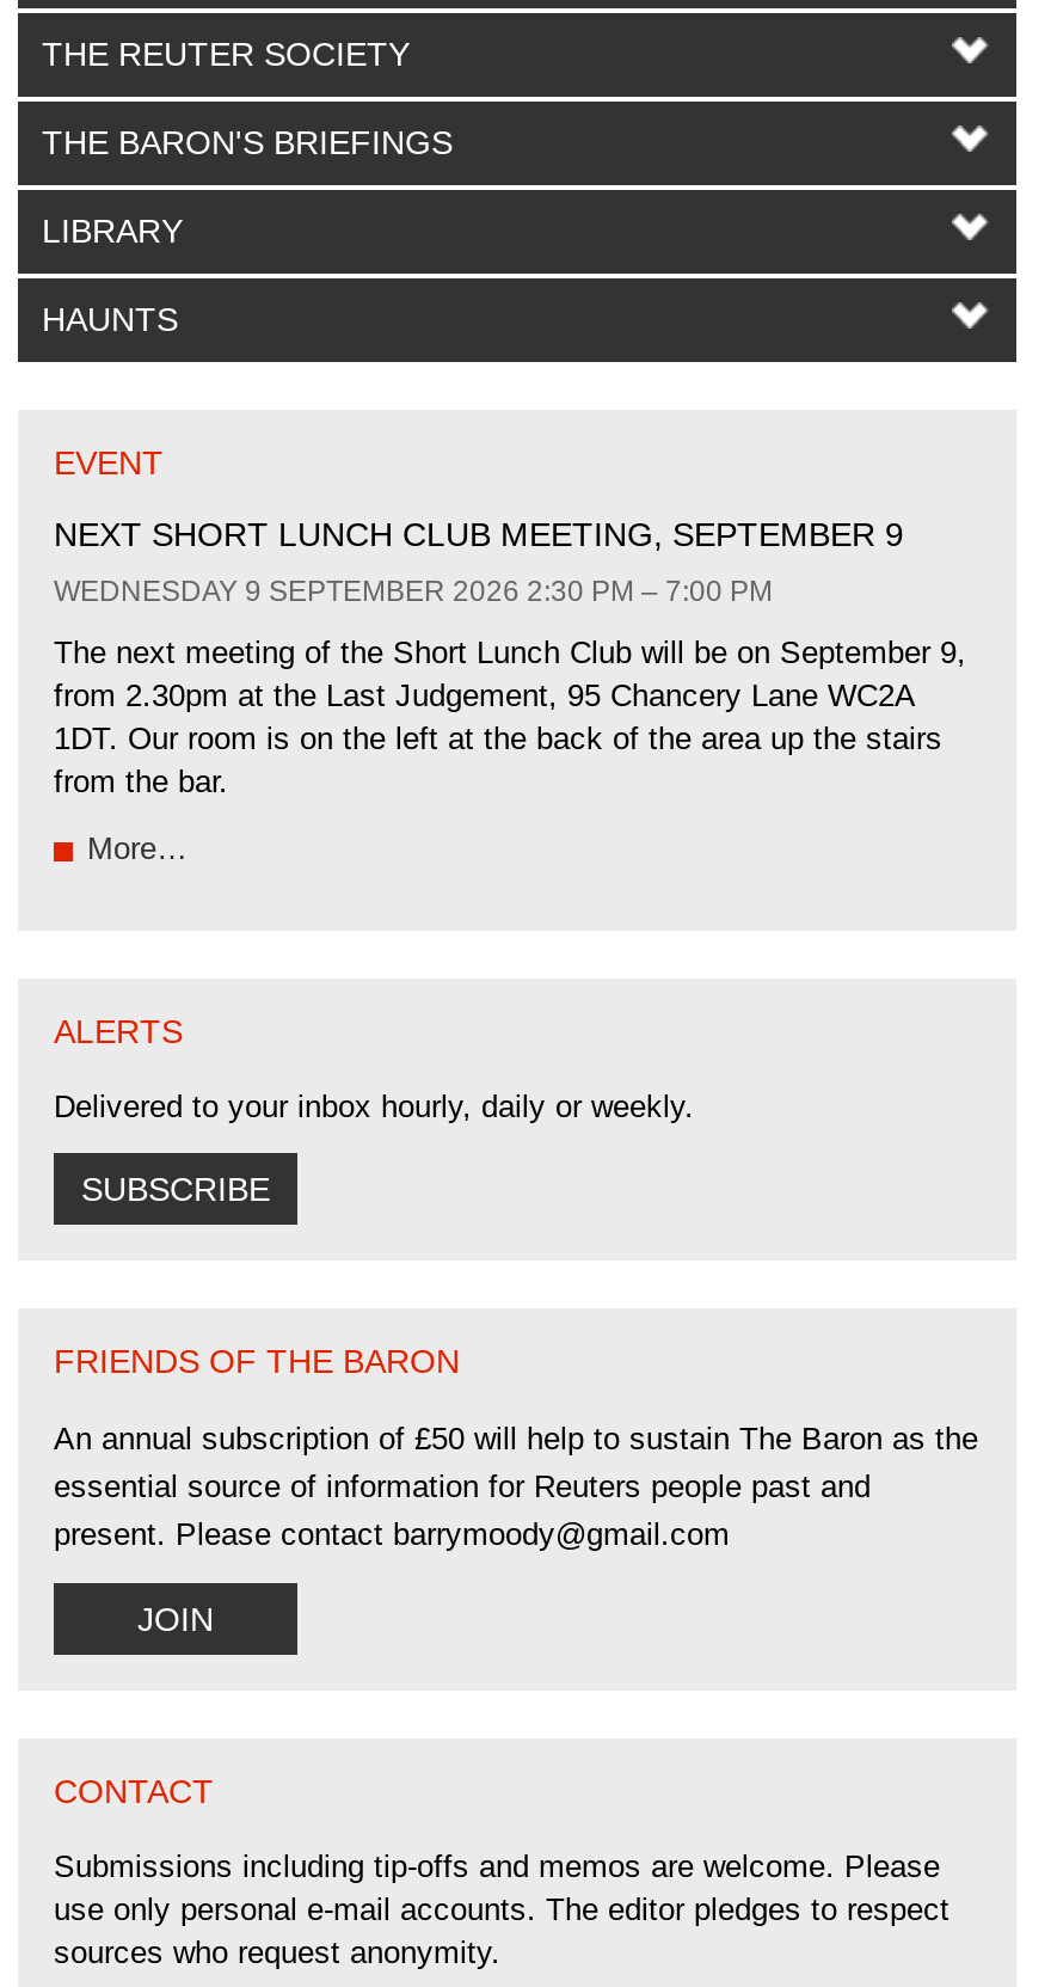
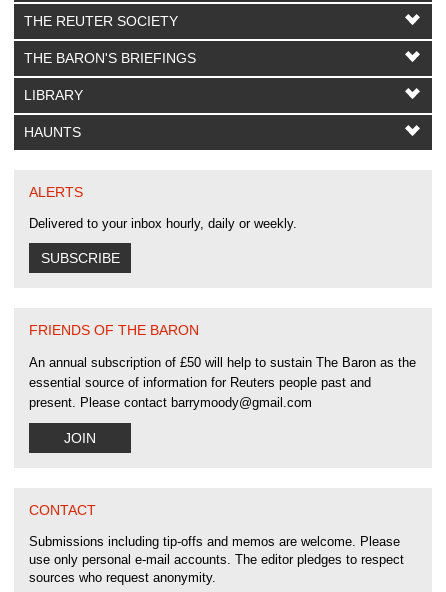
[54,443,966,866] EVENT | NEXT SHORT LUNCH CLUB MEETING, SEPTEMBER 9 | WEDNESDAY 9 SEPTEMBER 2026 2:30 PM – 7:00 PM | The next meeting of the Short Lunch Club will be on September 9, | from 2.30pm at the Last Judgement, 95 Chancery Lane WC2A | 1DT. Our room is on the left at the back of the area up the stairs | from the bar. | More… -> none

